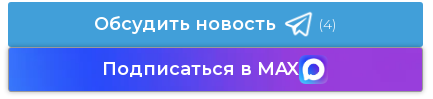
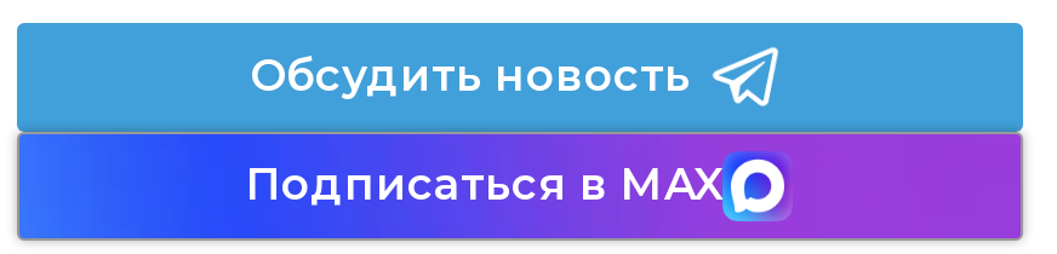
[319,15,336,33] (4) -> none

